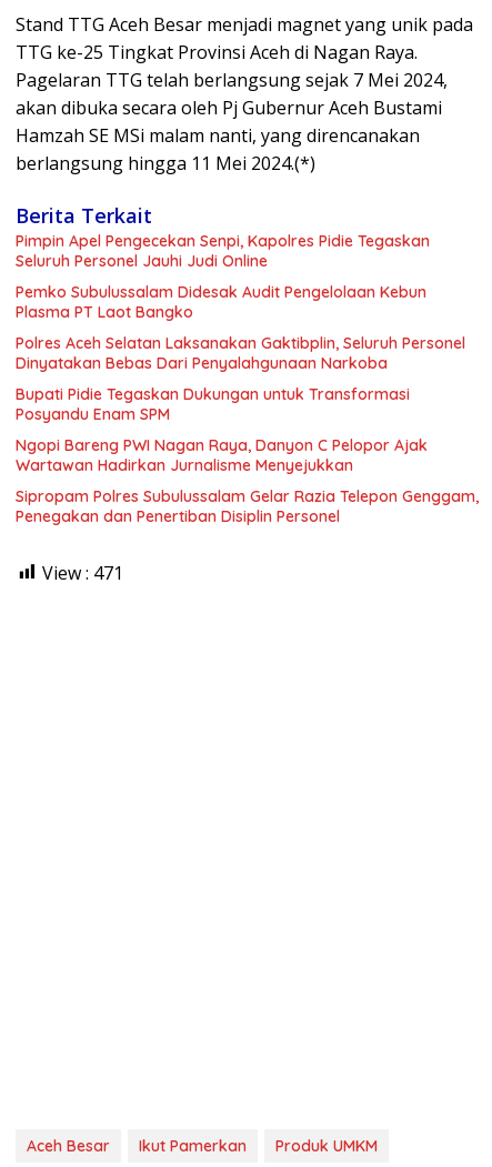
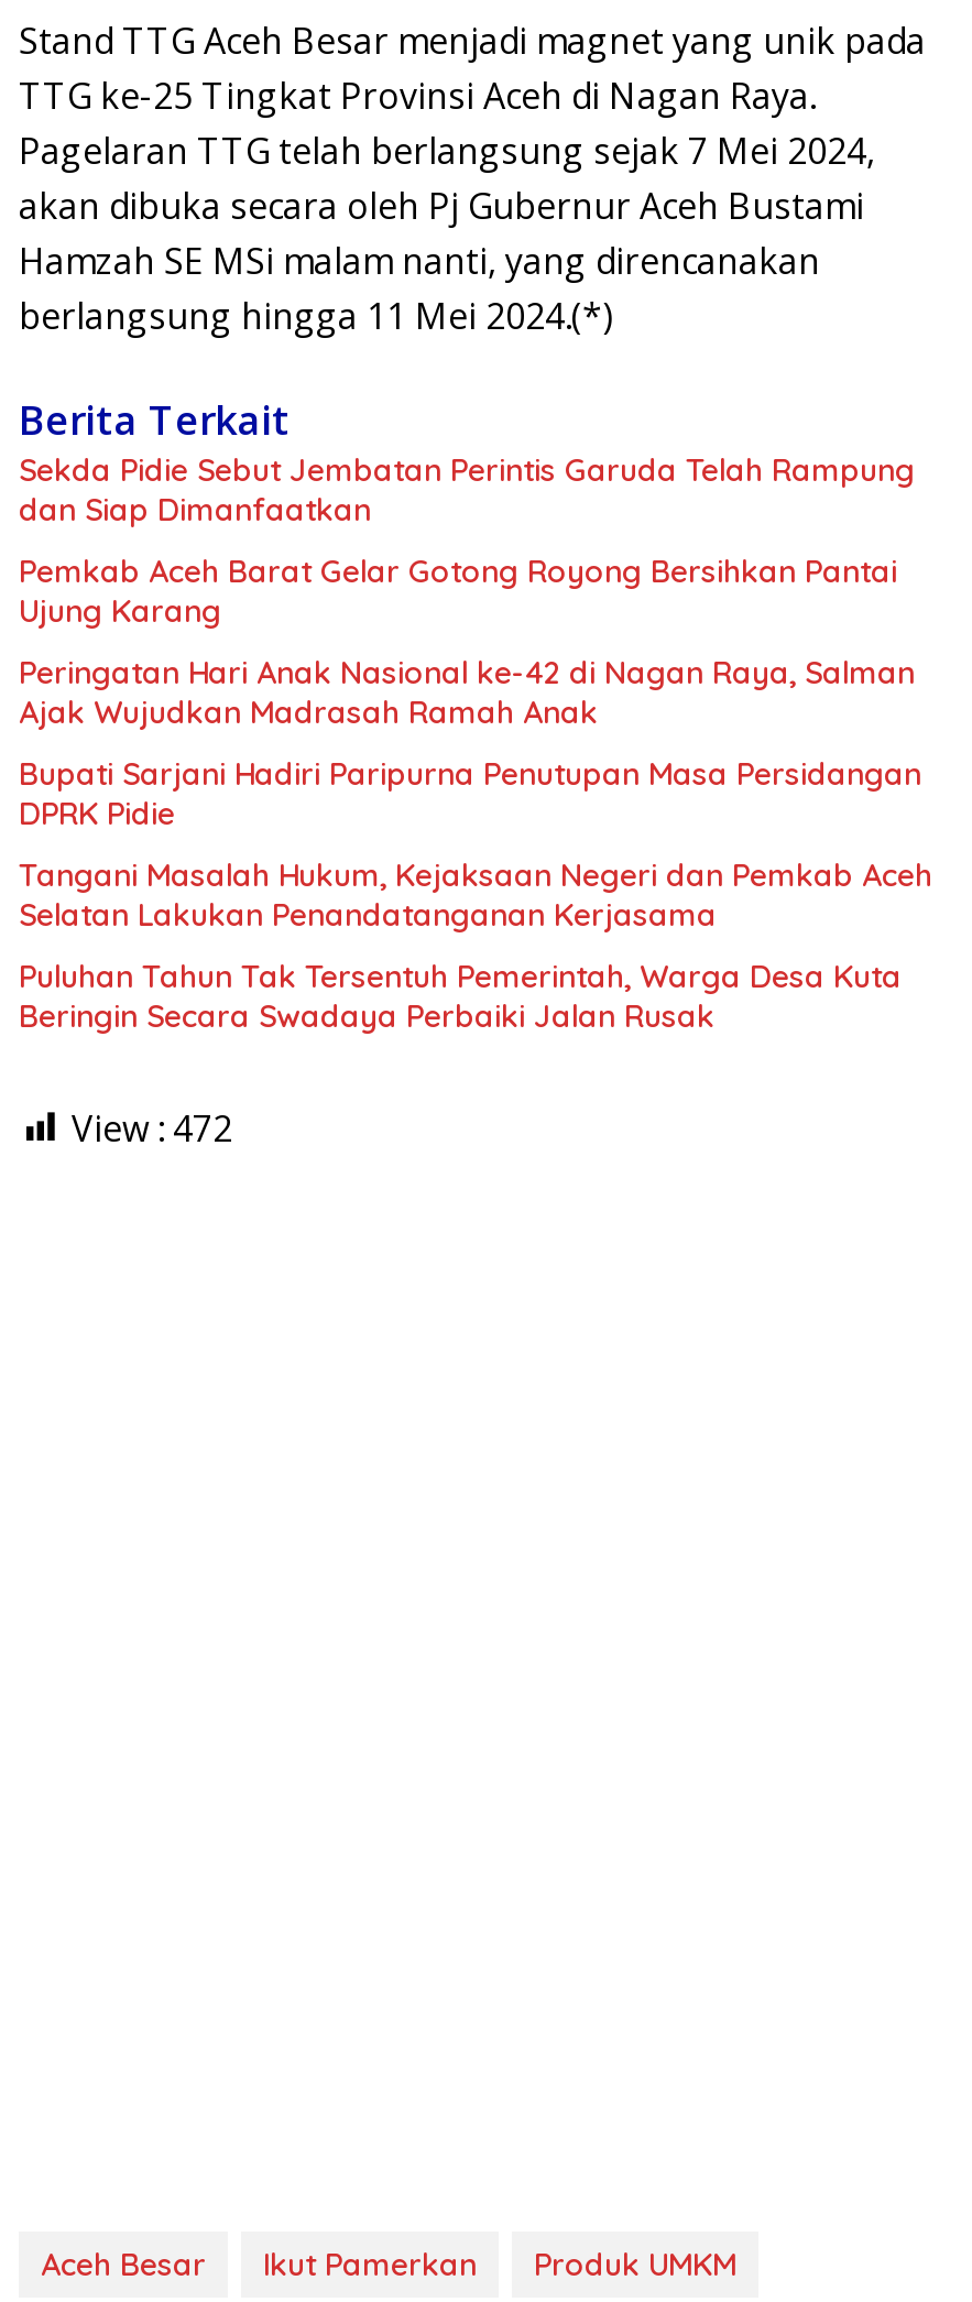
[16,231,430,271] Pimpin Apel Pengecekan Senpi, Kapolres Pidie Tegaskan | Seluruh Personel Jauhi Judi Online -> [19,450,915,529] Sekda Pidie Sebut Jembatan Perintis Garuda Telah Rampung | dan Siap Dimanfaatkan
[16,282,426,322] Pemko Subulussalam Didesak Audit Pengelolaan Kebun | Plasma PT Laot Bangko -> [19,551,897,630] Pemkab Aceh Barat Gelar Gotong Royong Bersihkan Pantai | Ujung Karang
[16,333,465,373] Polres Aceh Selatan Laksanakan Gaktibplin, Seluruh Personel | Dinyatakan Bebas Dari Penyalahgunaan Narkoba -> [19,652,915,732] Peringatan Hari Anak Nasional ke-42 di Nagan Raya, Salman | Ajak Wujudkan Madrasah Ramah Anak
[16,384,410,424] Bupati Pidie Tegaskan Dukungan untuk Transformasi | Posyandu Enam SPM -> [19,754,921,833] Bupati Sarjani Hadiri Paripurna Penutupan Masa Persidangan | DPRK Pidie
[16,435,428,475] Ngopi Bareng PWI Nagan Raya, Danyon C Pelopor Ajak | Wartawan Hadirkan Jurnalisme Menyejukkan -> [19,855,932,934] Tangani Masalah Hukum, Kejaksaan Negeri dan Pemkab Aceh | Selatan Lakukan Penandatanganan Kerjasama
[16,486,479,526] Sipropam Polres Subulussalam Gelar Razia Telepon Genggam, | Penegakan dan Penertiban Disiplin Personel -> [19,956,902,1036] Puluhan Tahun Tak Tersentuh Pemerintah, Warga Desa Kuta | Beringin Secara Swadaya Perbaiki Jalan Rusak
[42,561,123,585] View : 471 -> [72,1104,232,1152] View : 472

